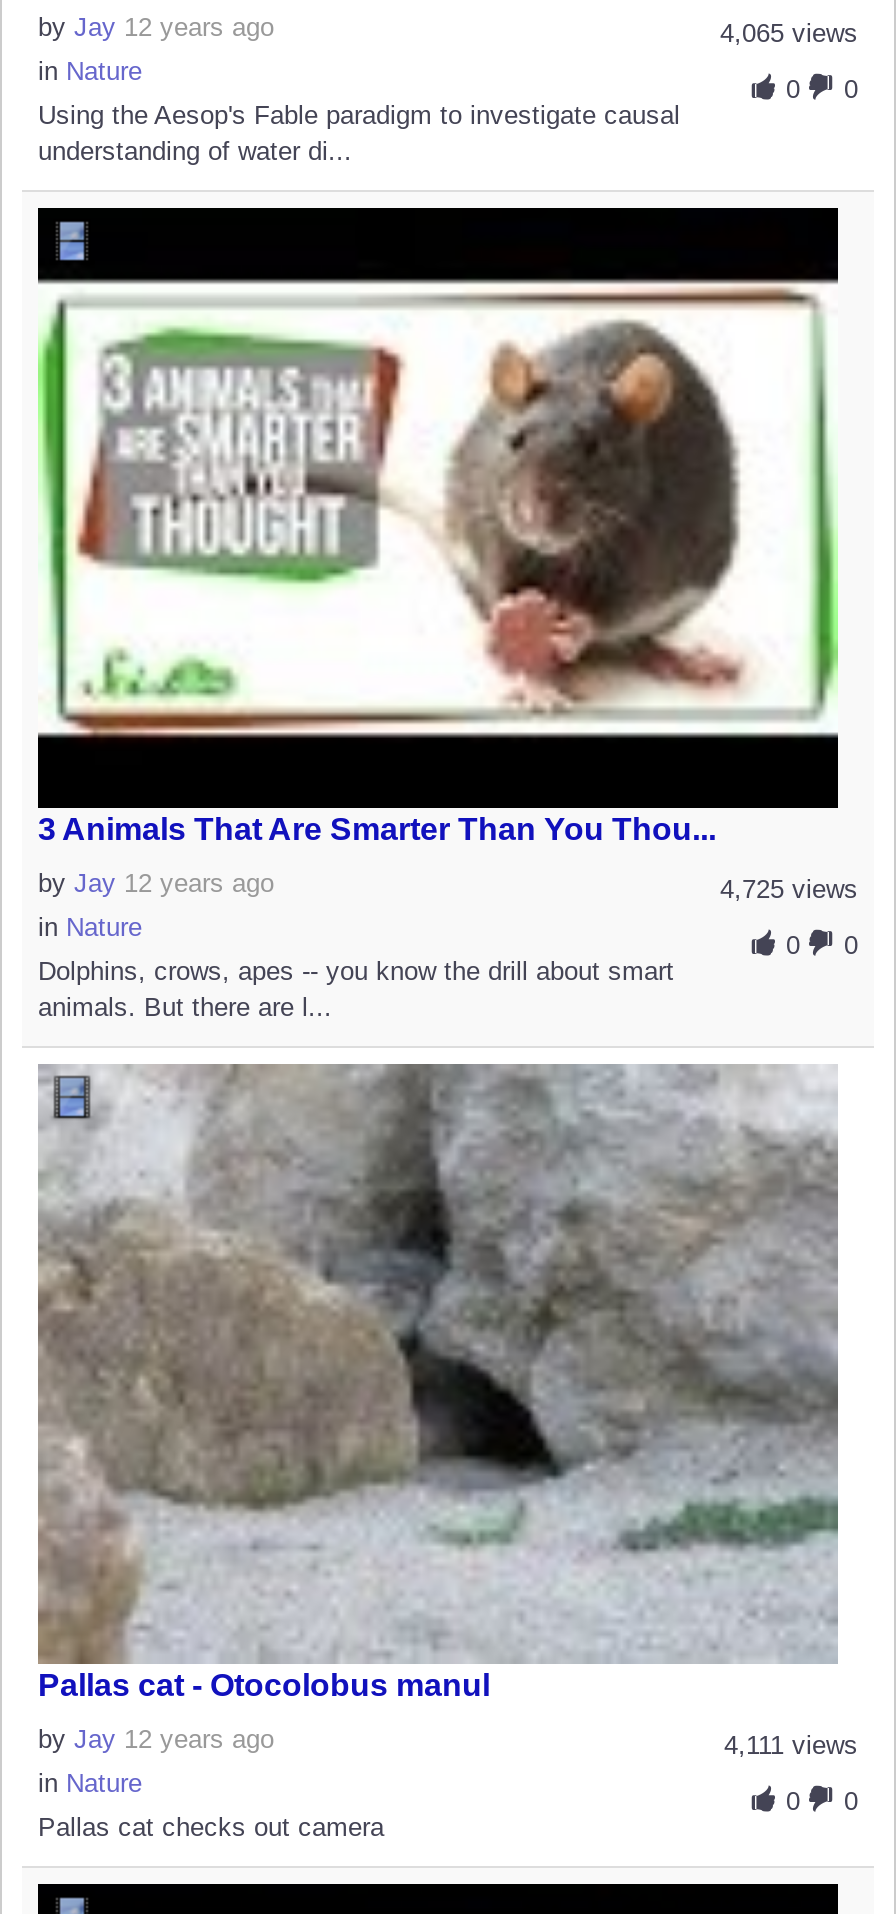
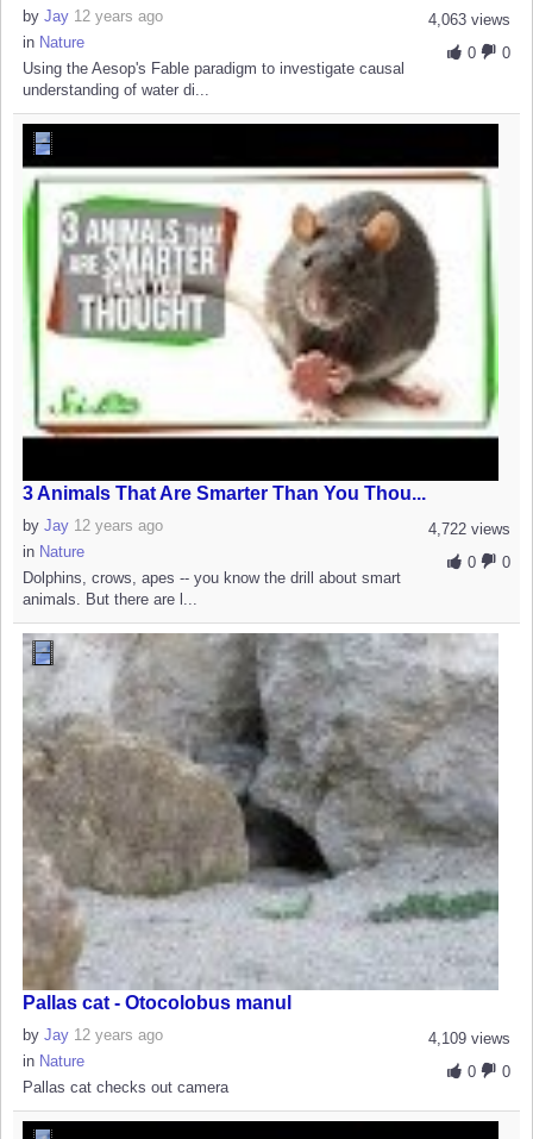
[720,17,858,47] 4,065 views -> [428,10,510,28] 4,063 views
[720,873,858,903] 4,725 views -> [428,520,510,537] 4,722 views
[724,1729,858,1759] 4,111 views -> [428,1029,510,1047] 4,109 views

